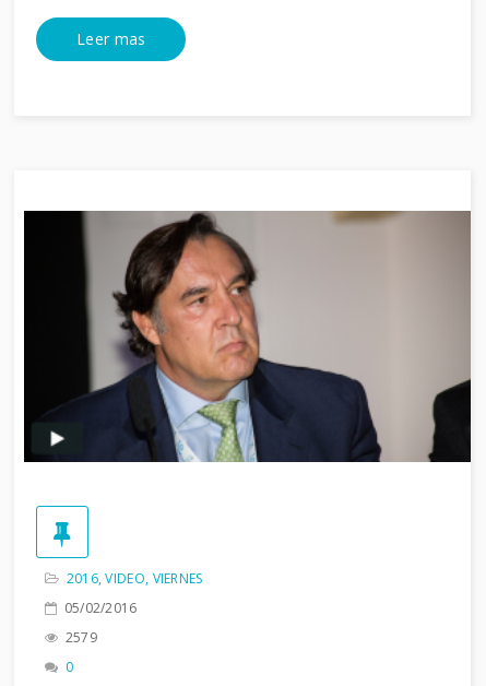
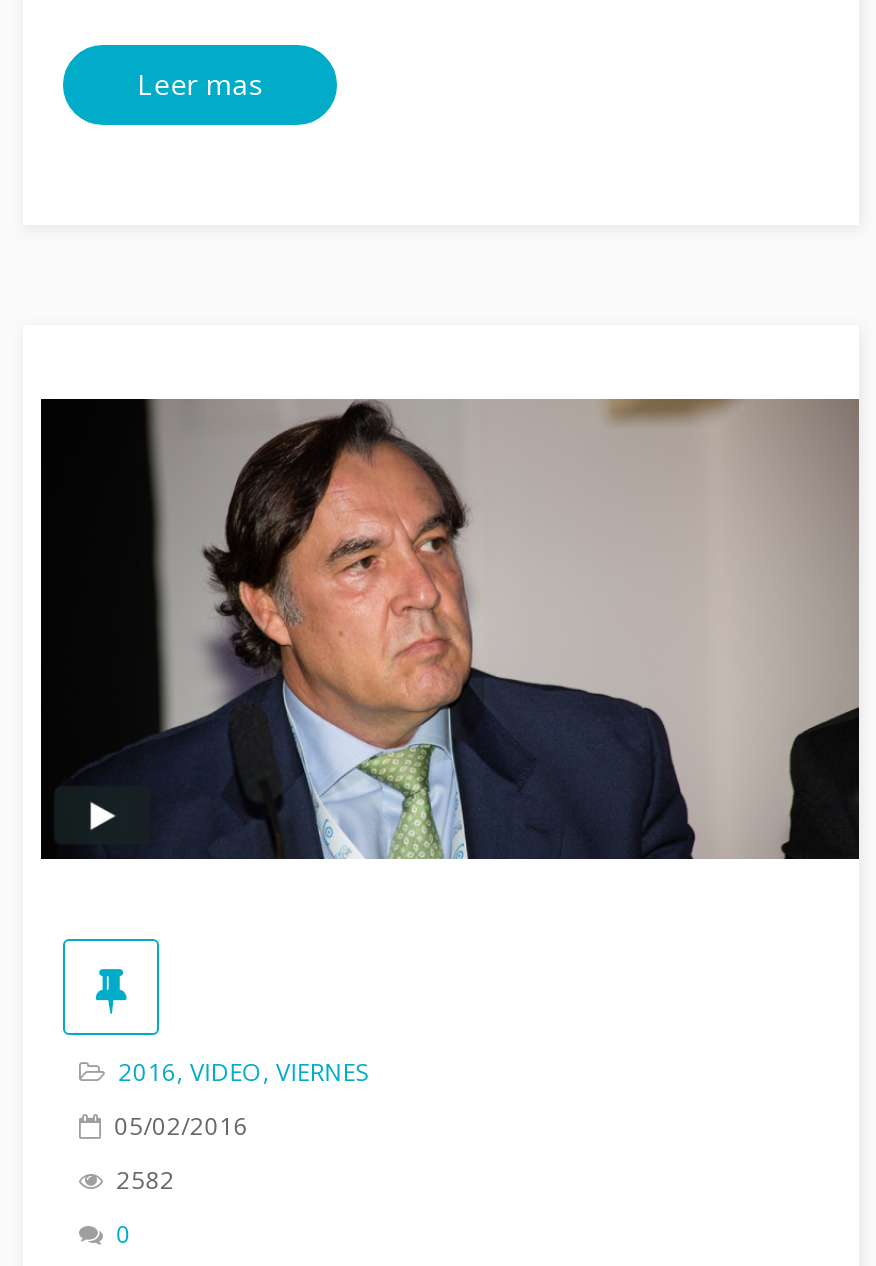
[65,628,97,647] 2579 -> [116,1164,175,1198] 2582

